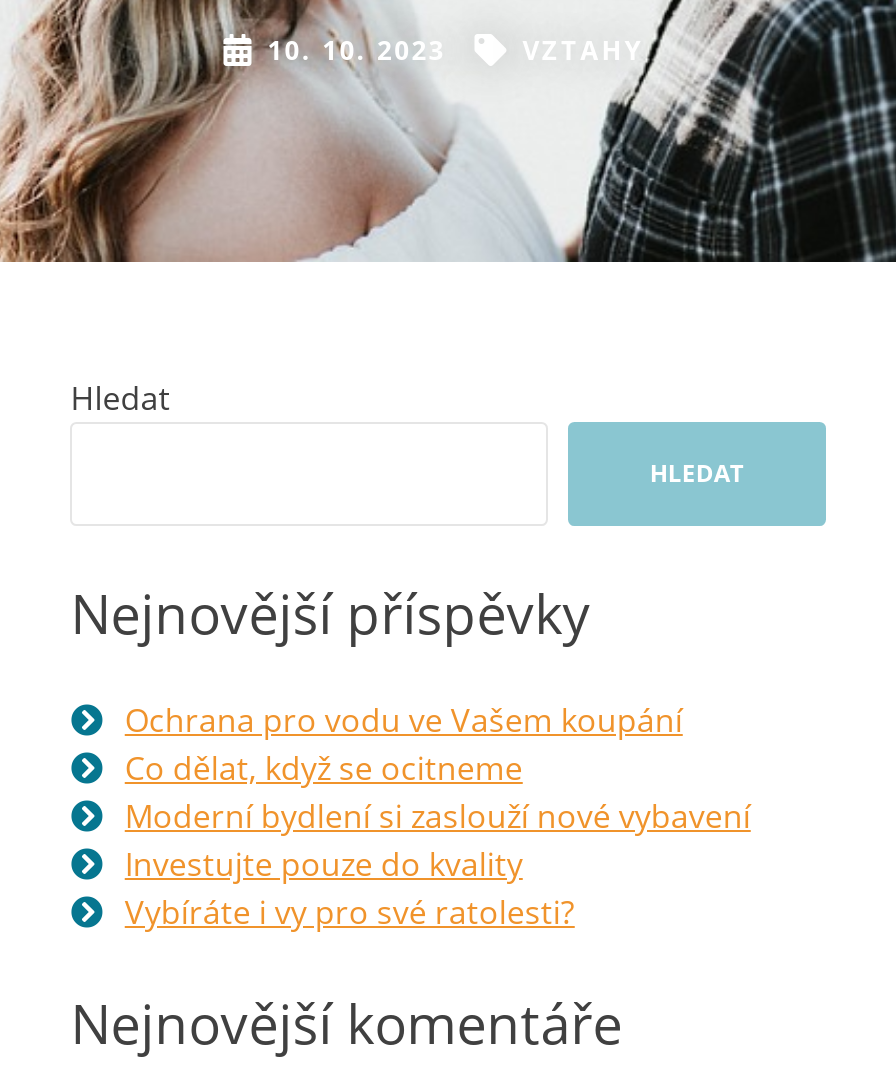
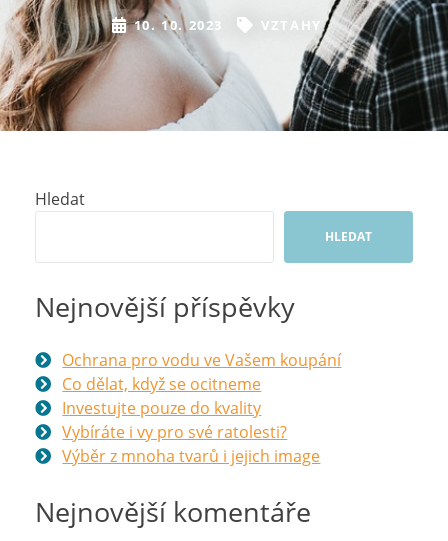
[125,794,751,838] Moderní bydlení si zaslouží nové vybavení -> none
moved [125,842,575,934] -> [62,397,287,443]: Investujte pouze do kvality | Vybíráte i vy pro své ratolesti?
none -> [62,445,320,467] Výběr z mnoha tvarů i jejich image

